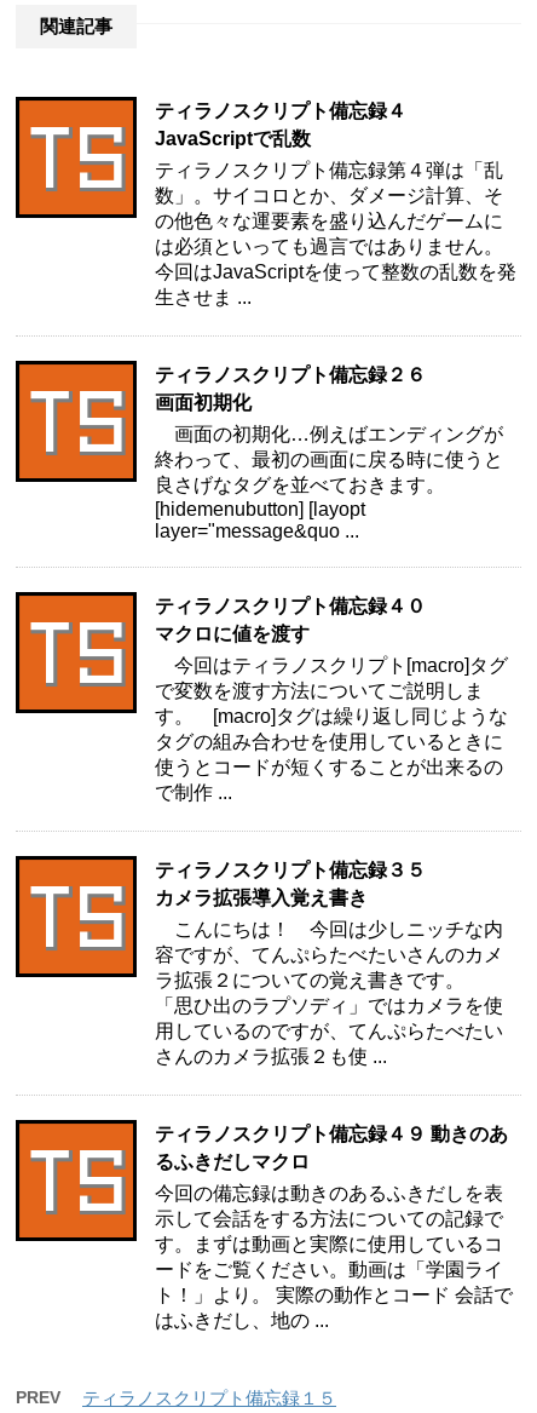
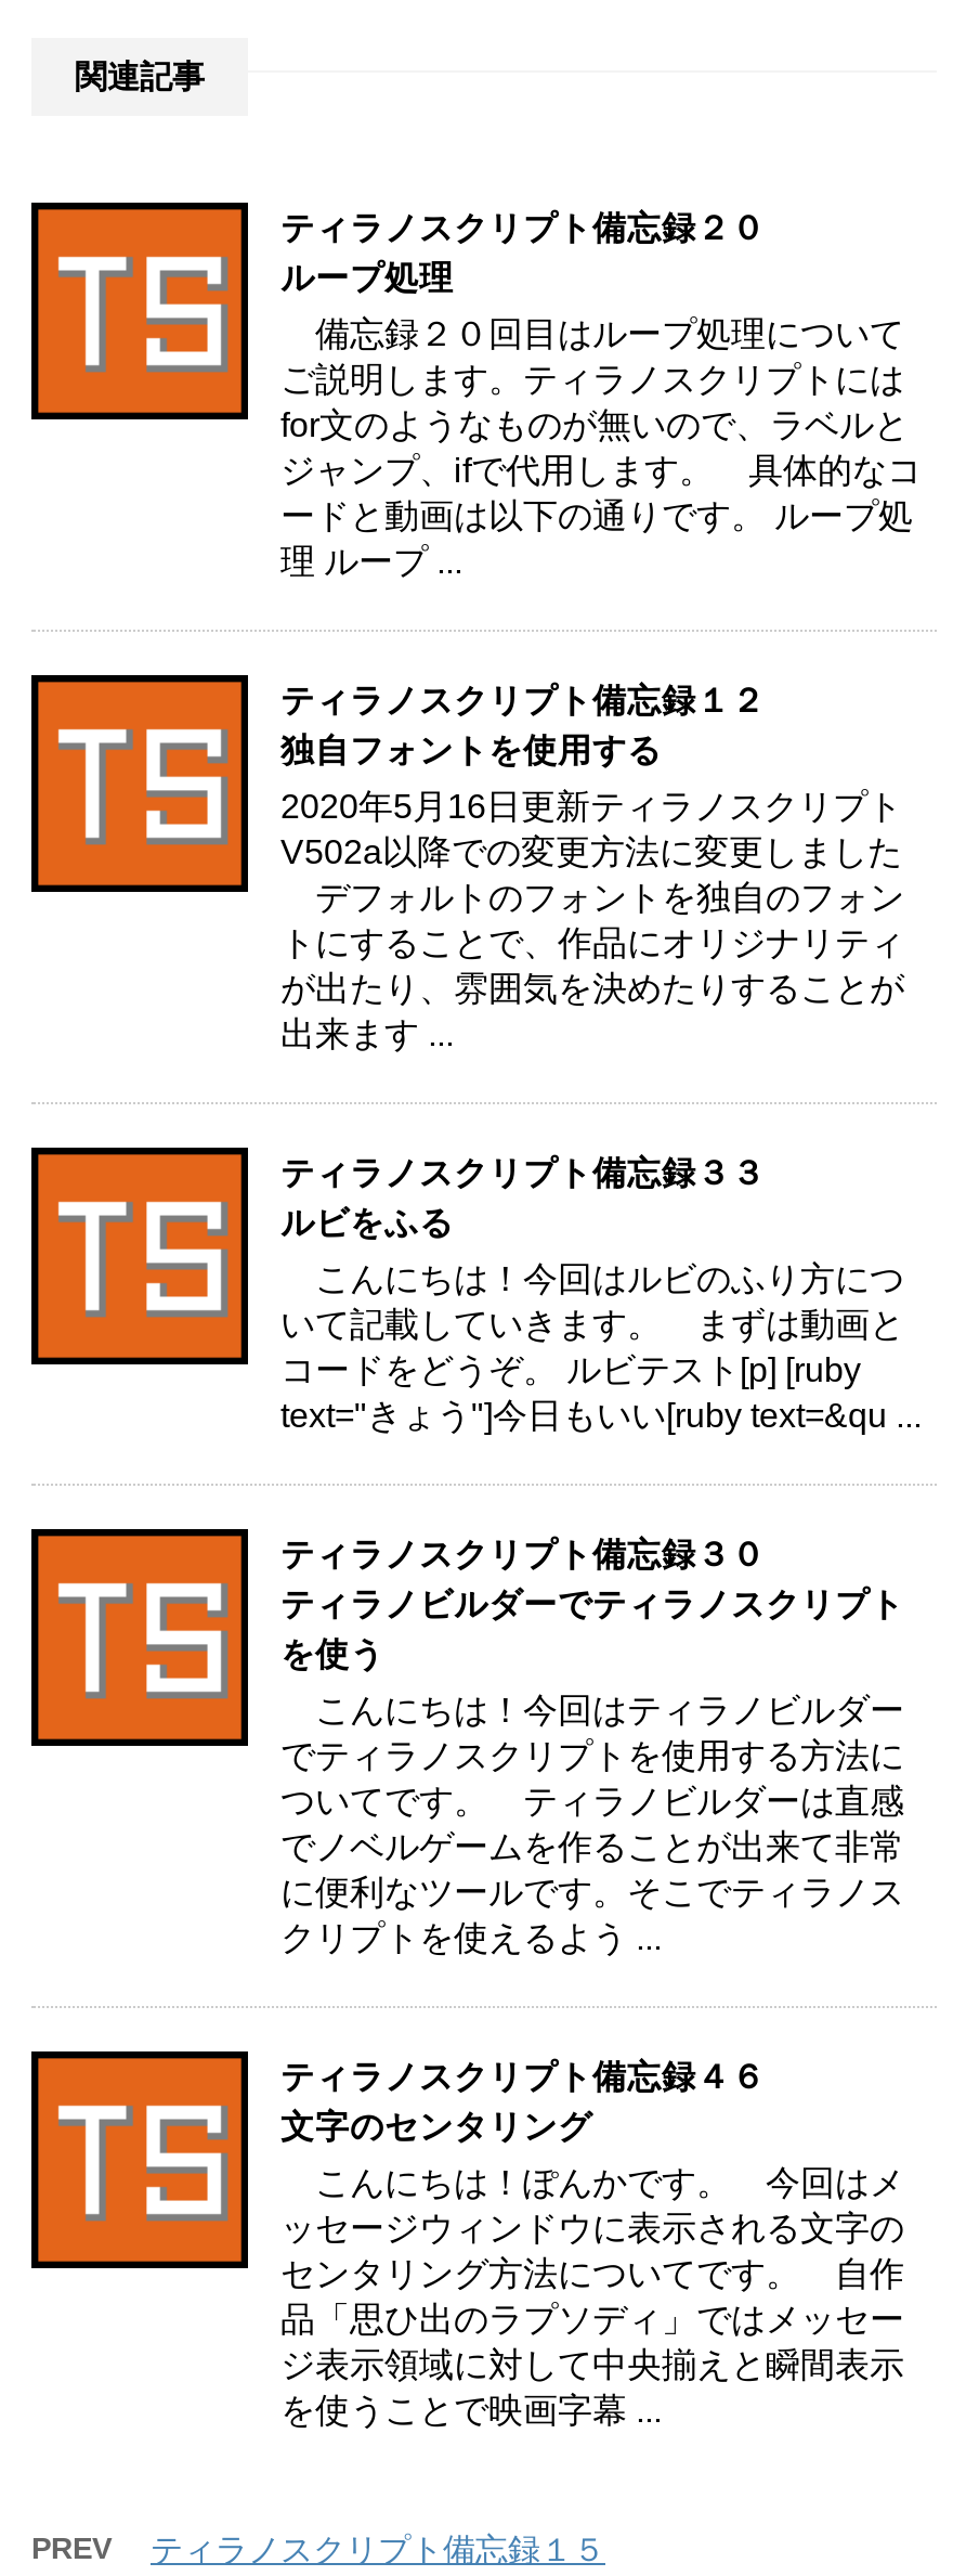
[155,100,426,149] ティラノスクリプト備忘録４ | JavaScriptで乱数 -> [280,209,766,295] ティラノスクリプト備忘録２０ | ループ処理
[155,159,516,307] ティラノスクリプト備忘録第４弾は「乱 | 数」。サイコロとか、ダメージ計算、そ | の他色々な運要素を盛り込んだゲームに | は必須といっても過言ではありません。 | 今回はJavaScriptを使って整数の乱数を発 | 生させま ... -> [280,315,922,579] 備忘録２０回目はループ処理について | ご説明します。ティラノスクリプトには | for文のようなものが無いので、ラベルと | ジャンプ、ifで代用します。 具体的なコ | ードと動画は以下の通りです。 ループ処 | 理 ループ ...
[155,364,426,413] ティラノスクリプト備忘録２６ | 画面初期化 -> [280,681,766,768] ティラノスクリプト備忘録１２ | 独自フォントを使用する
[155,423,503,541] 画面の初期化…例えばエンディングが | 終わって、最初の画面に戻る時に使うと | 良さげなタグを並べておきます。 | [hidemenubutton] [layopt | layer="message&quo ... -> [280,787,904,1052] 2020年5月16日更新ティラノスクリプト | V502a以降での変更方法に変更しました | デフォルトのフォントを独自のフォン | トにすることで、作品にオリジナリティ | が出たり、雰囲気を決めたりすることが | 出来ます ...
moved [15,591,138,736] -> [29,1527,250,1778]: [image]
[155,595,426,644] ティラノスクリプト備忘録４０ | マクロに値を渡す -> [280,1154,766,1240] ティラノスクリプト備忘録３３ | ルビをふる
[155,655,508,802] 今回はティラノスクリプト[macro]タグ | で変数を渡す方法についてご説明しま | す。 [macro]タグは繰り返し同じような | タグの組み合わせを使用しているときに | 使うとコードが短くすることが出来るの | で制作 ... -> [280,1260,922,1433] こんにちは！今回はルビのふり方につ | いて記載していきます。 まずは動画と | コードをどうぞ。 ルビテスト[p] [ruby | text="きょう"]今日もいい[ruby text=&qu ...
moved [15,838,138,978] -> [29,1106,250,1367]: [image]
[155,859,426,908] ティラノスクリプト備忘録３５ | カメラ拡張導入覚え書き -> [280,1535,904,1672] ティラノスクリプト備忘録３０ | ティラノビルダーでティラノスクリプト | を使う
[155,919,503,1066] こんにちは！ 今回は少しニッチな内 | 容ですが、てんぷらたべたいさんのカメ | ラ拡張２についての覚え書きです。 | 「思ひ出のラプソディ」ではカメラを使 | 用しているのですが、てんぷらたべたい | さんのカメラ拡張２も使 ... -> [280,1691,904,1955] こんにちは！今回はティラノビルダー | でティラノスクリプトを使用する方法に | ついてです。 ティラノビルダーは直感 | でノベルゲームを作ることが出来て非常 | に便利なツールです。そこでティラノス | クリプトを使えるよう ...
[155,1123,508,1172] ティラノスクリプト備忘録４９ 動きのあ | るふきだしマクロ -> [280,2057,766,2144] ティラノスクリプト備忘録４６ | 文字のセンタリング
[155,1183,513,1330] 今回の備忘録は動きのあるふきだしを表 | 示して会話をする方法についての記録で | す。まずは動画と実際に使用しているコ | ードをご覧ください。動画は「学園ライ | ト！」より。 実際の動作とコード 会話で | はふきだし、地の ... -> [280,2164,904,2428] こんにちは！ぽんかです。 今回はメ | ッセージウィンドウに表示される文字の | センタリング方法についてです。 自作 | 品「思ひ出のラプソディ」ではメッセー | ジ表示領域に対して中央揃えと瞬間表示 | を使うことで映画字幕 ...

